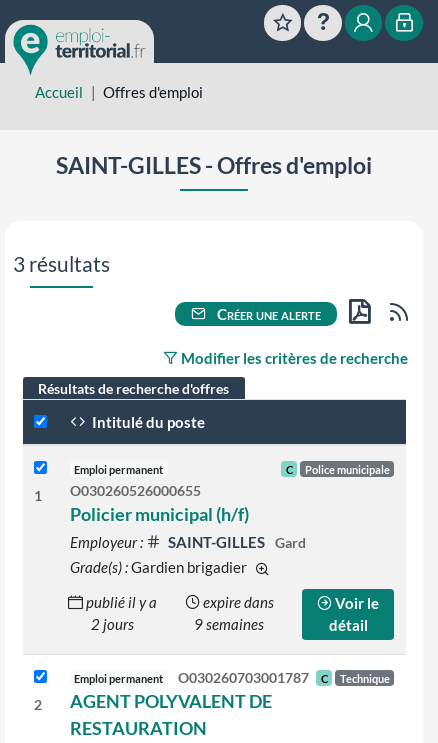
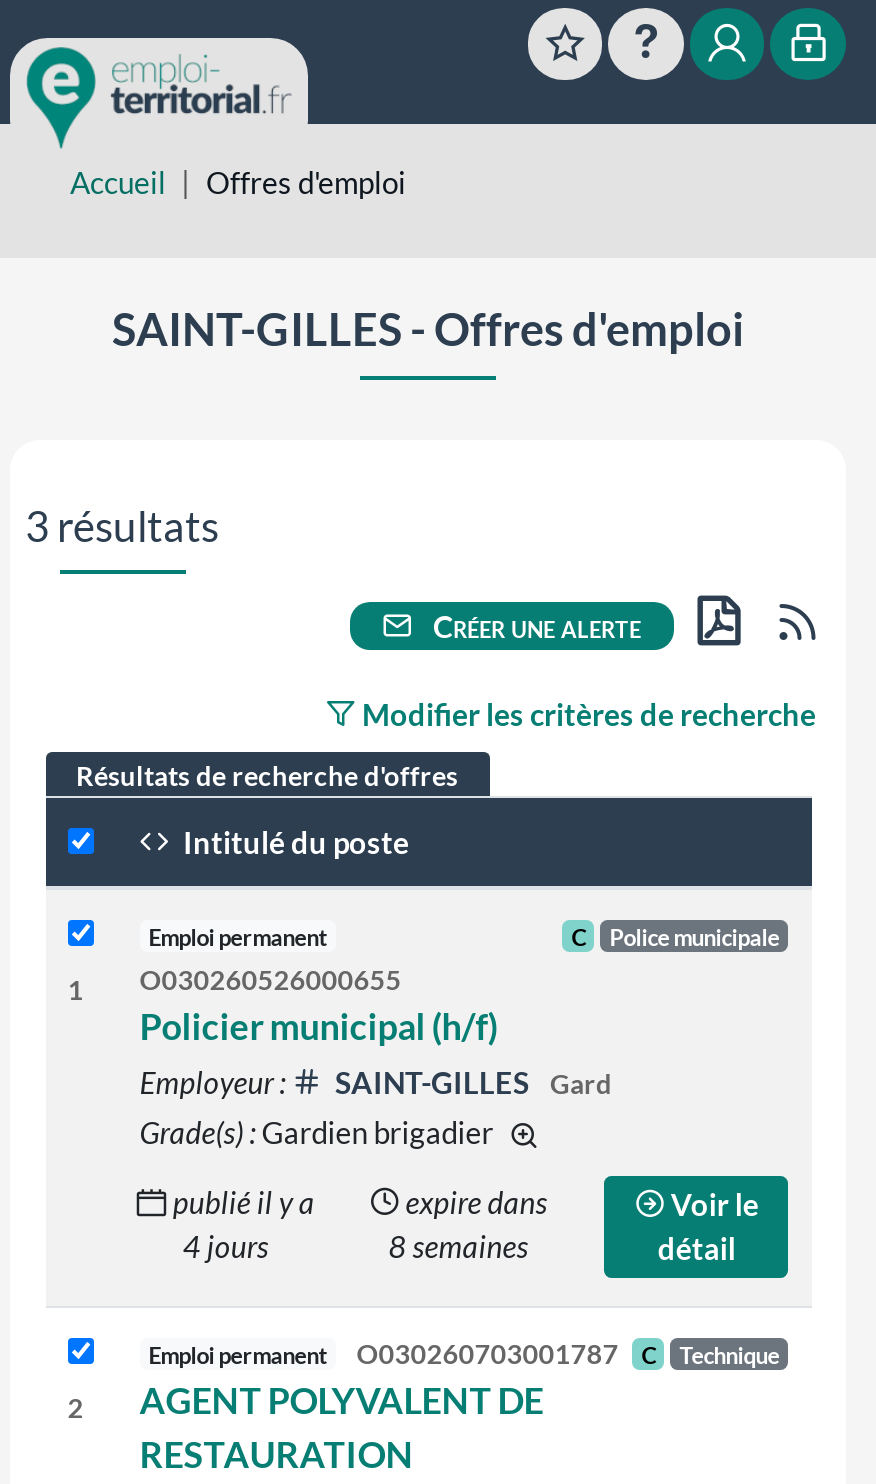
[91,615,134,633] 2 jours -> [183,1229,269,1265] 4 jours
[194,615,264,633] 9 semaines -> [388,1229,528,1265] 8 semaines

